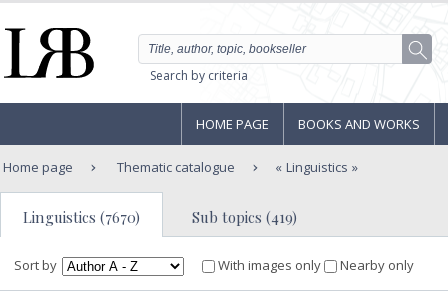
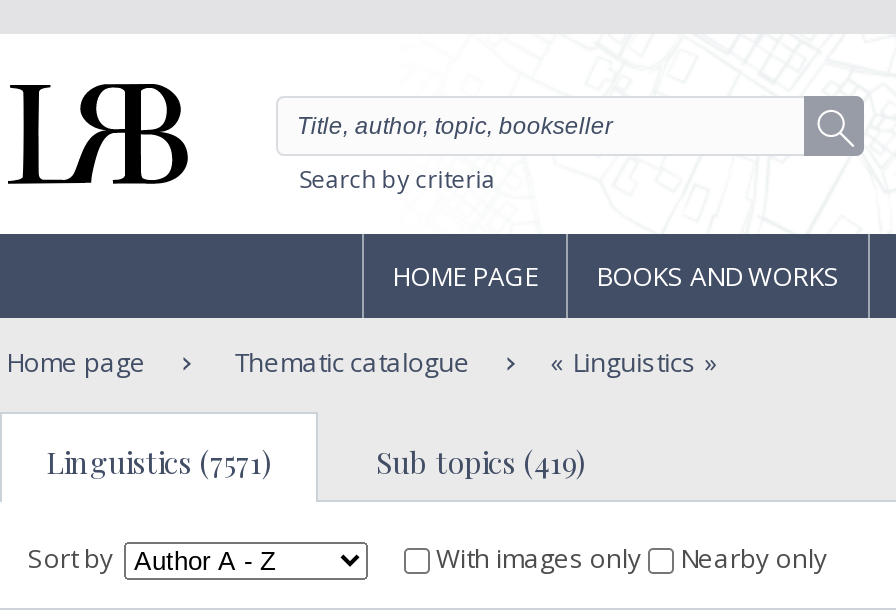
[23,207,140,227] Linguistics (7670) -> [46,442,272,482] Linguistics (7571)

